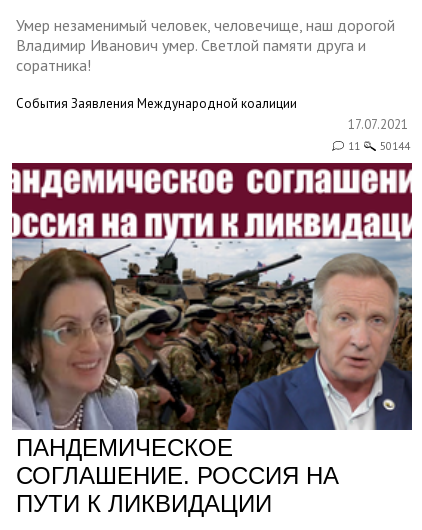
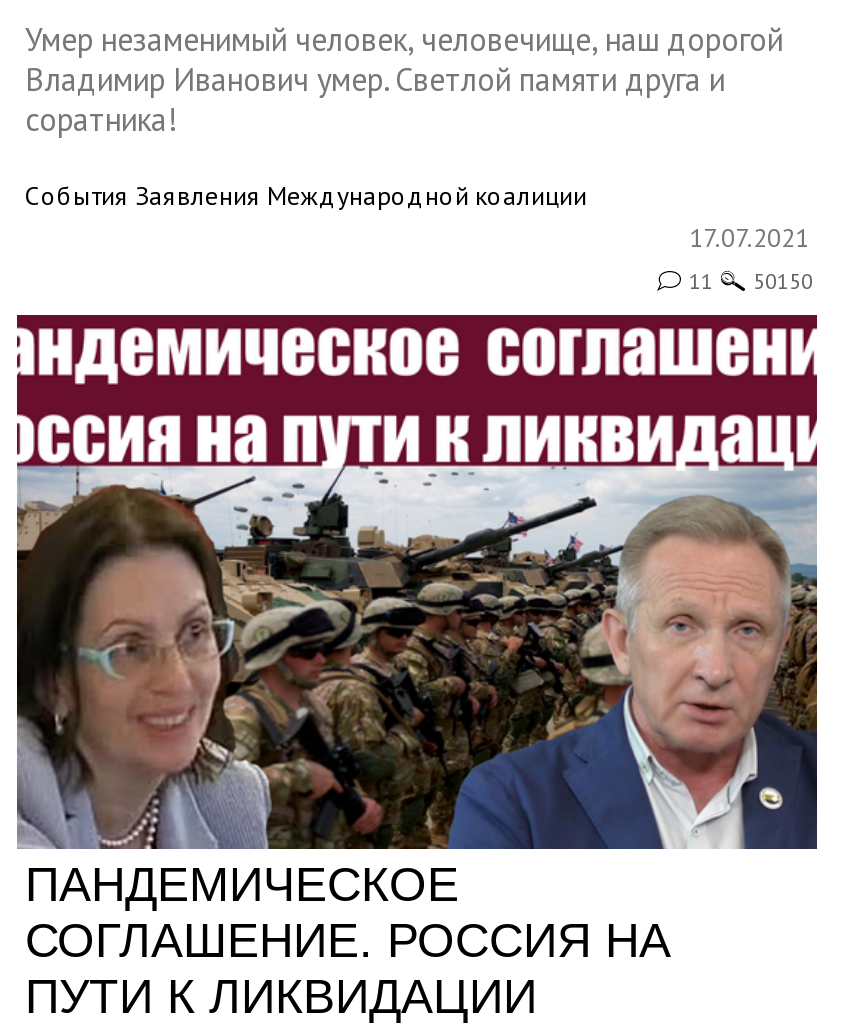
[348,139,410,153] 11 50144 -> [689,267,813,295] 11 50150

